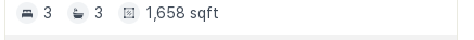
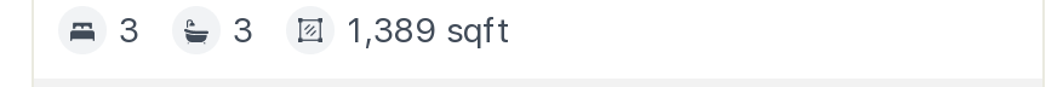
[145,4,219,22] 1,658 sqft -> [347,10,512,49] 1,389 sqft

